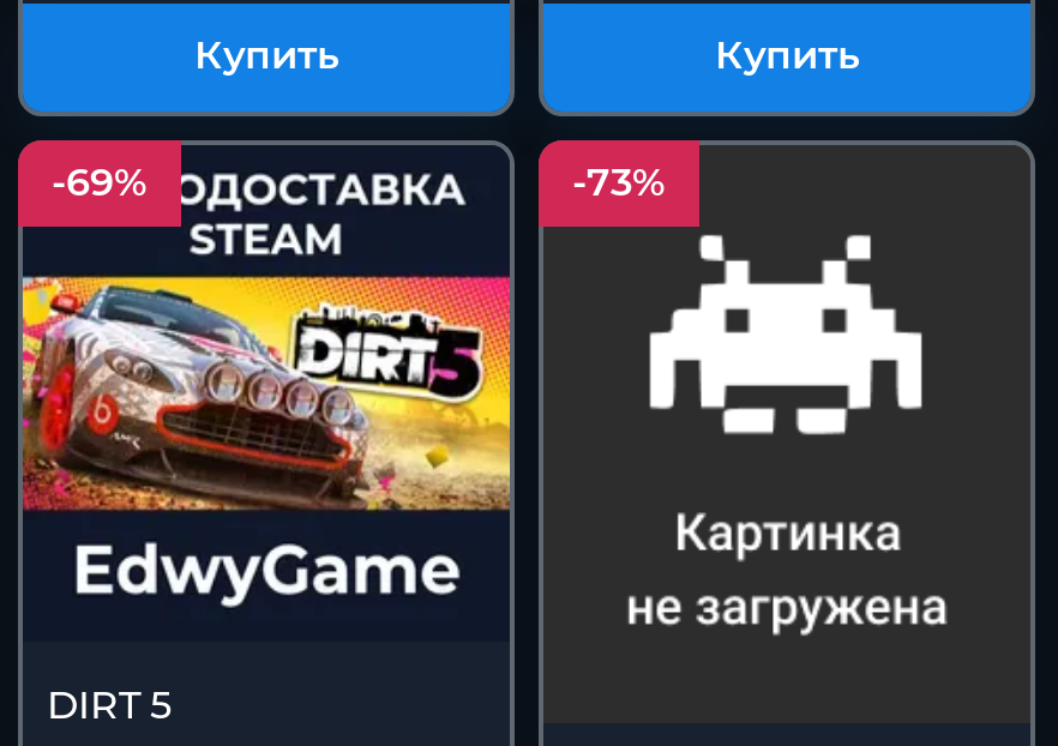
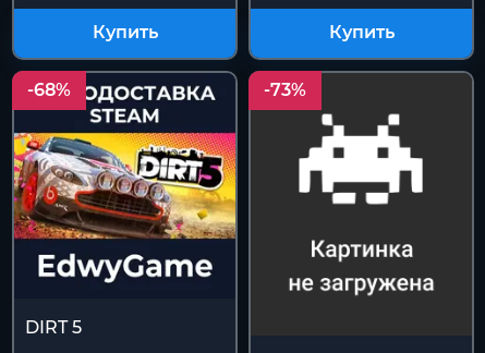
[52,159,148,204] -69% -> [27,79,71,100] -68%

